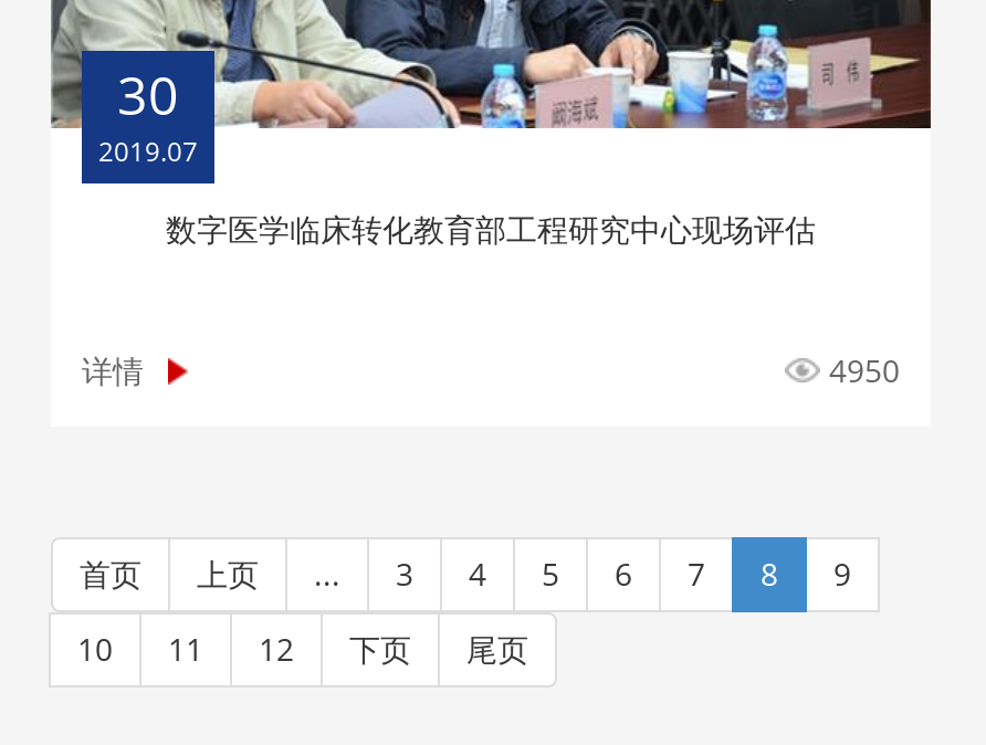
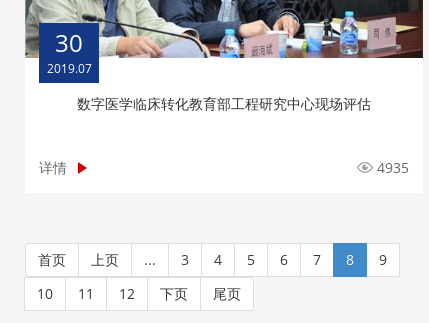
[829,350,900,392] 4950 -> [377,158,409,177] 4935

